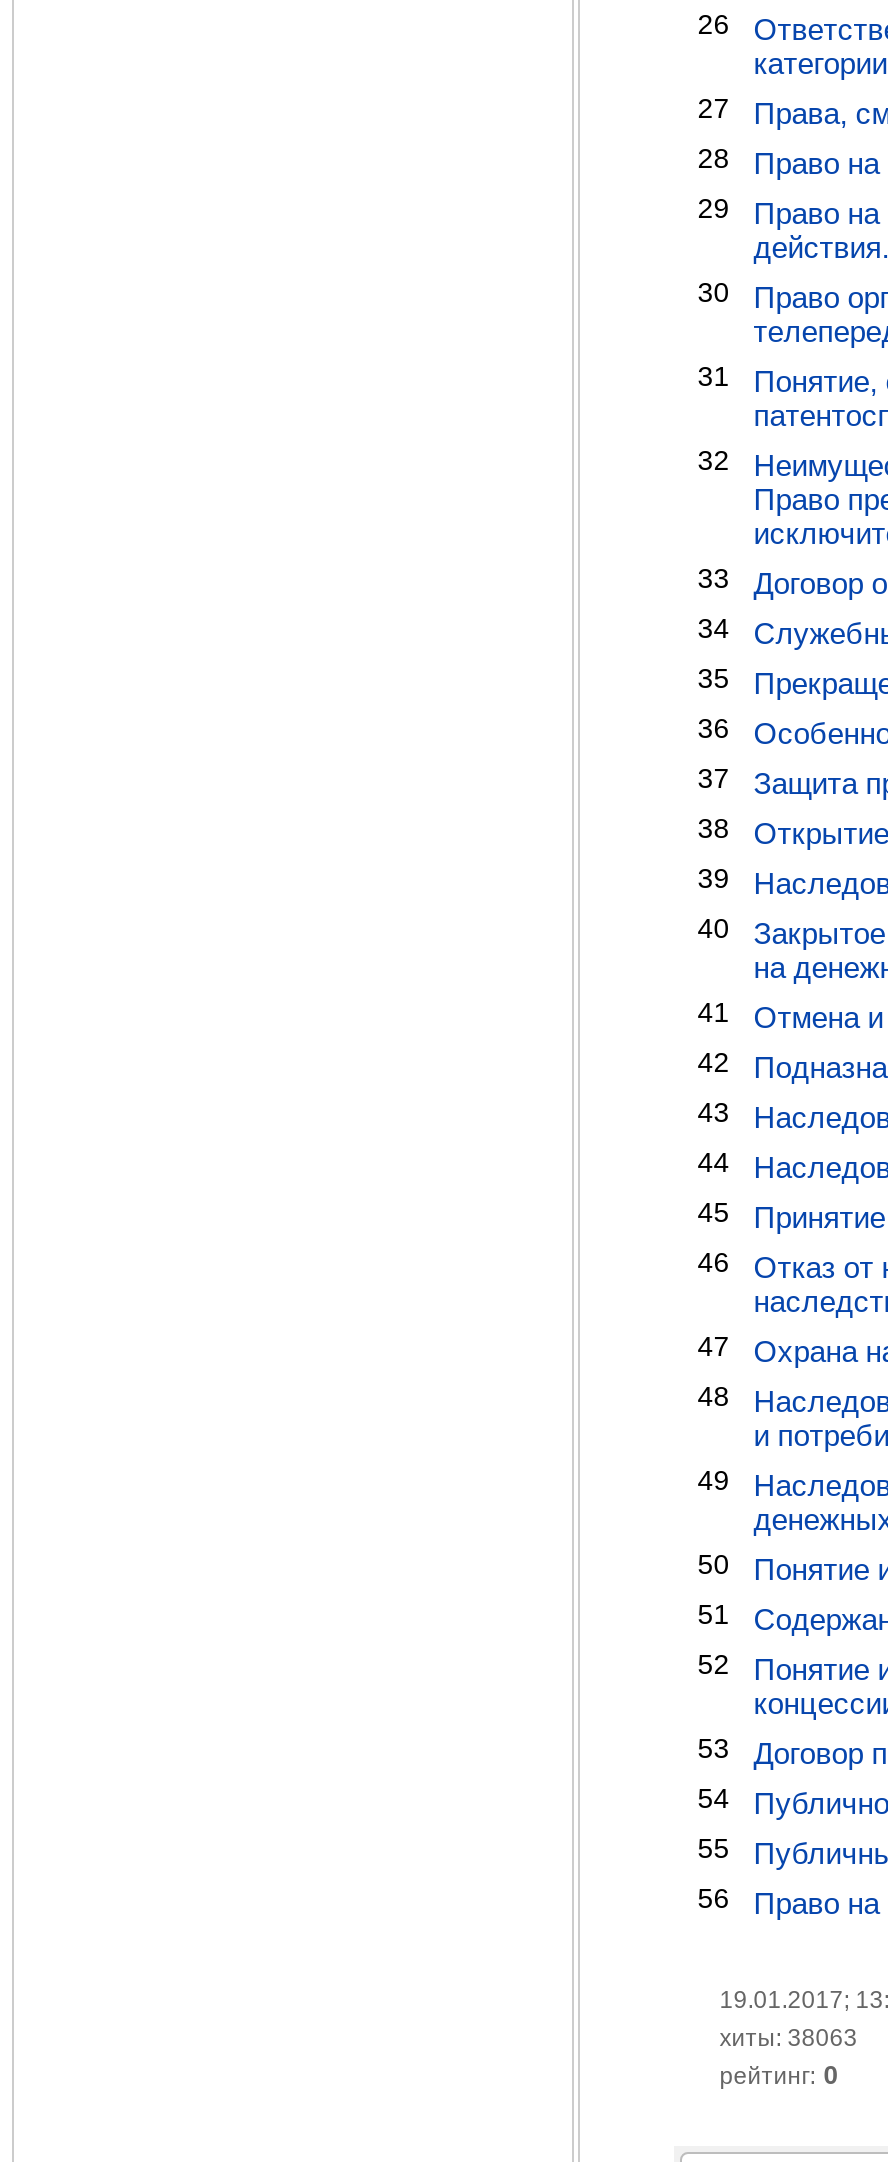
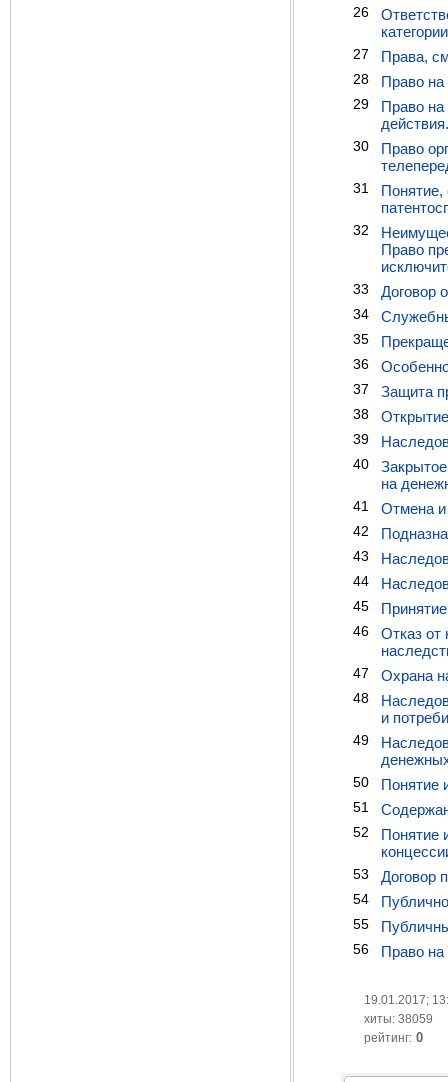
[720,2025,858,2053] хиты: 38063 -> [364,1012,433,1026] хиты: 38059

